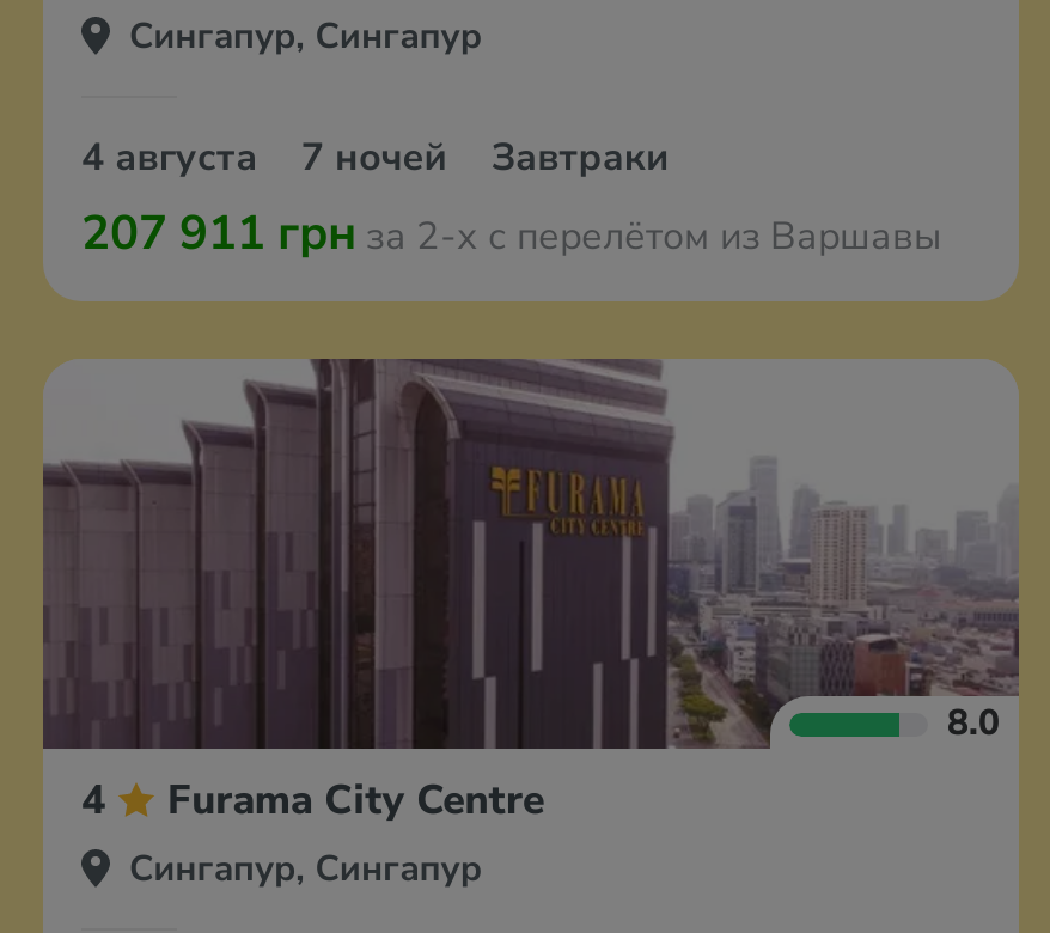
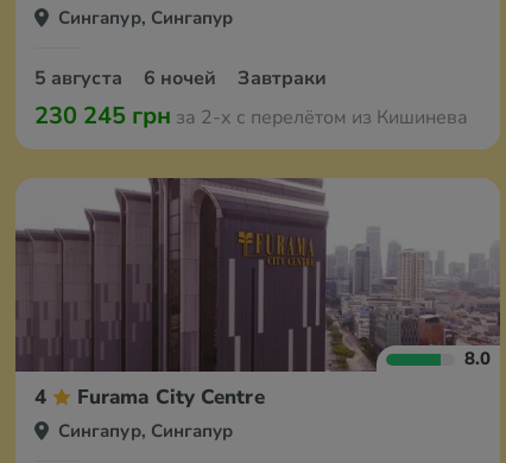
[81,132,267,184] 4 августа -> [34,65,127,91] 5 августа
[301,132,458,184] 7 ночей -> [143,65,222,91] 6 ночей
[81,201,942,266] 207 911 грн за 2-х с перелётом из Варшавы -> [34,100,468,132] 230 245 грн за 2-х с перелётом из Кишинева

